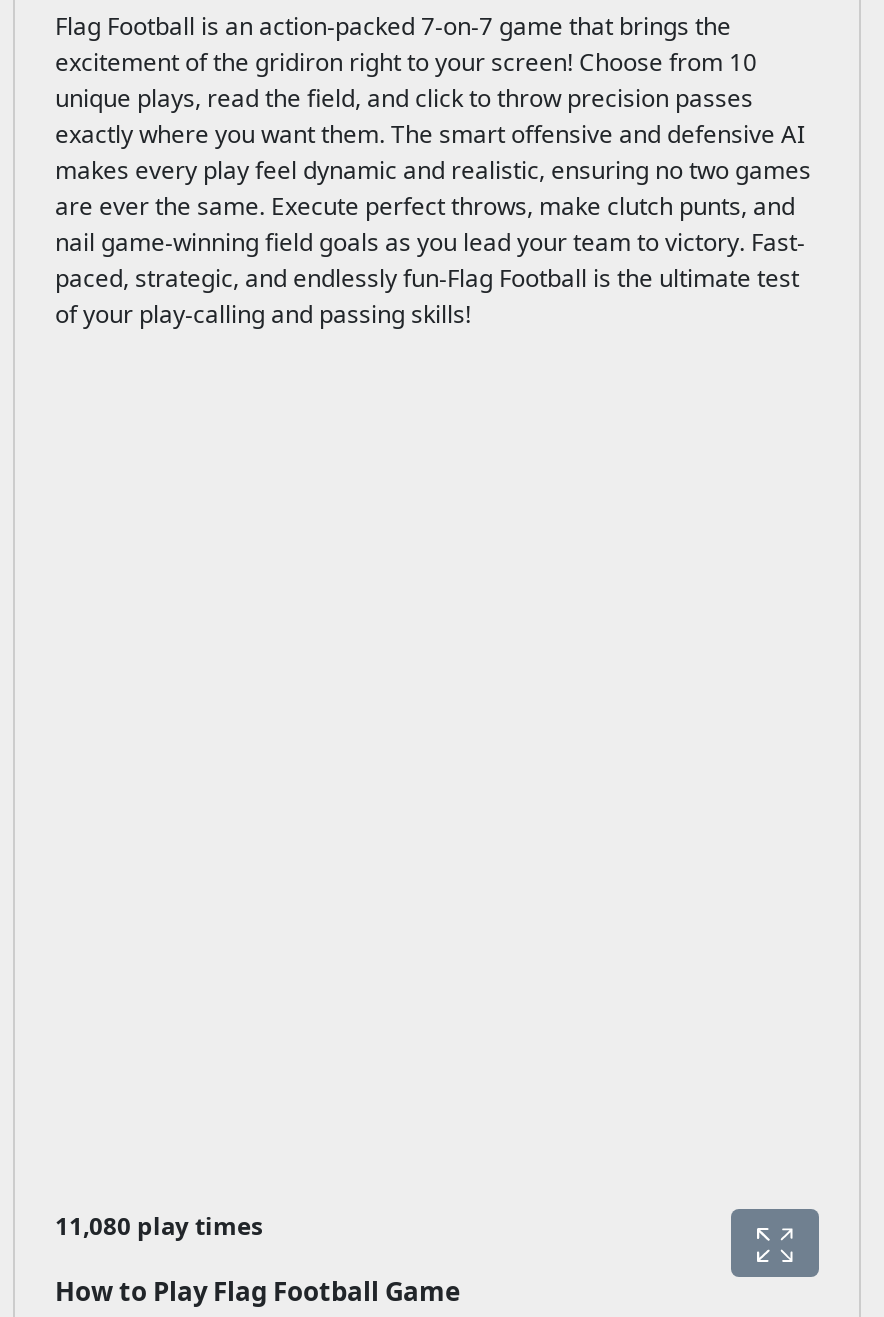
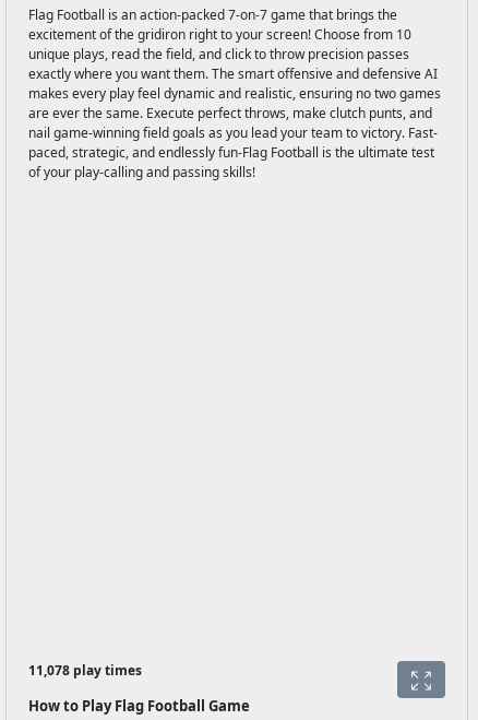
[55,1209,263,1243] 11,080 play times -> [28,661,142,680] 11,078 play times

